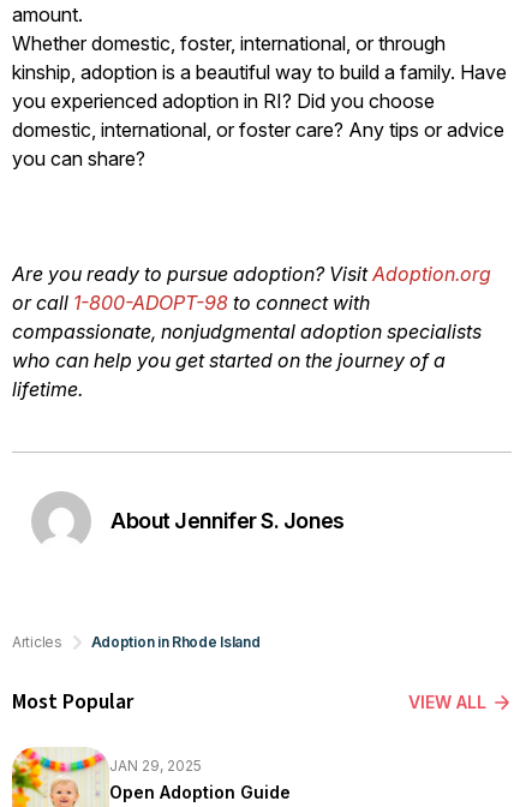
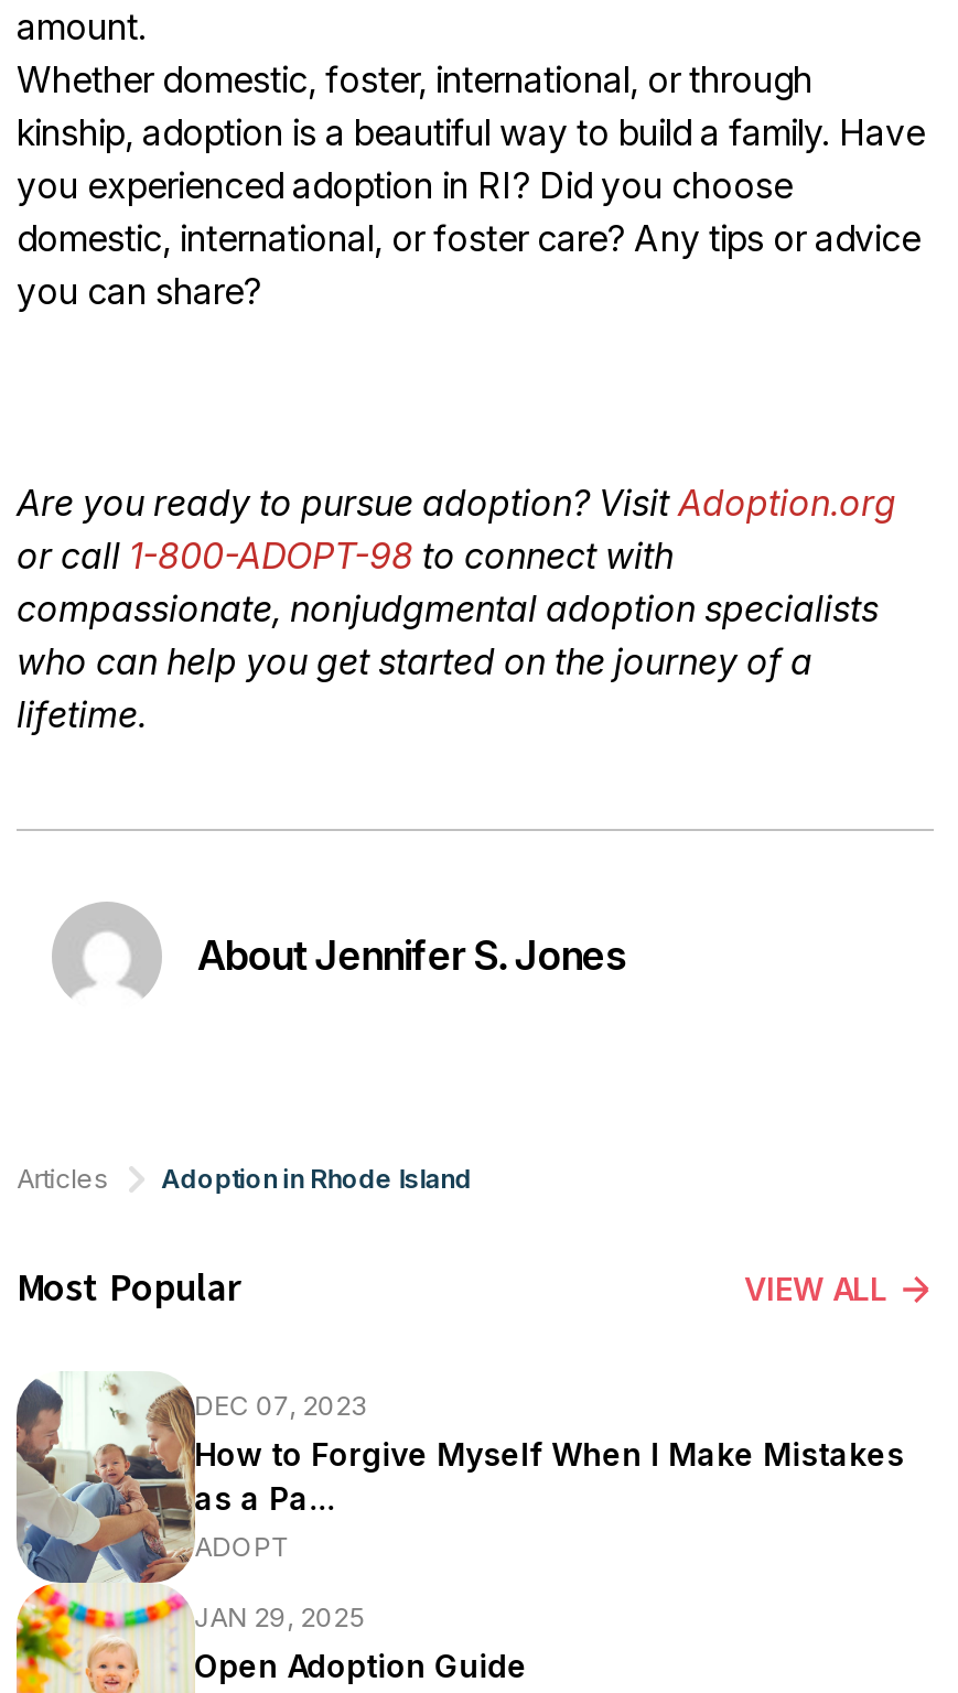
none -> [14,1373,904,1585] [image] | DEC 07, 2023 | How to Forgive Myself When I Make Mistakes | as a Pa... | ADOPT

